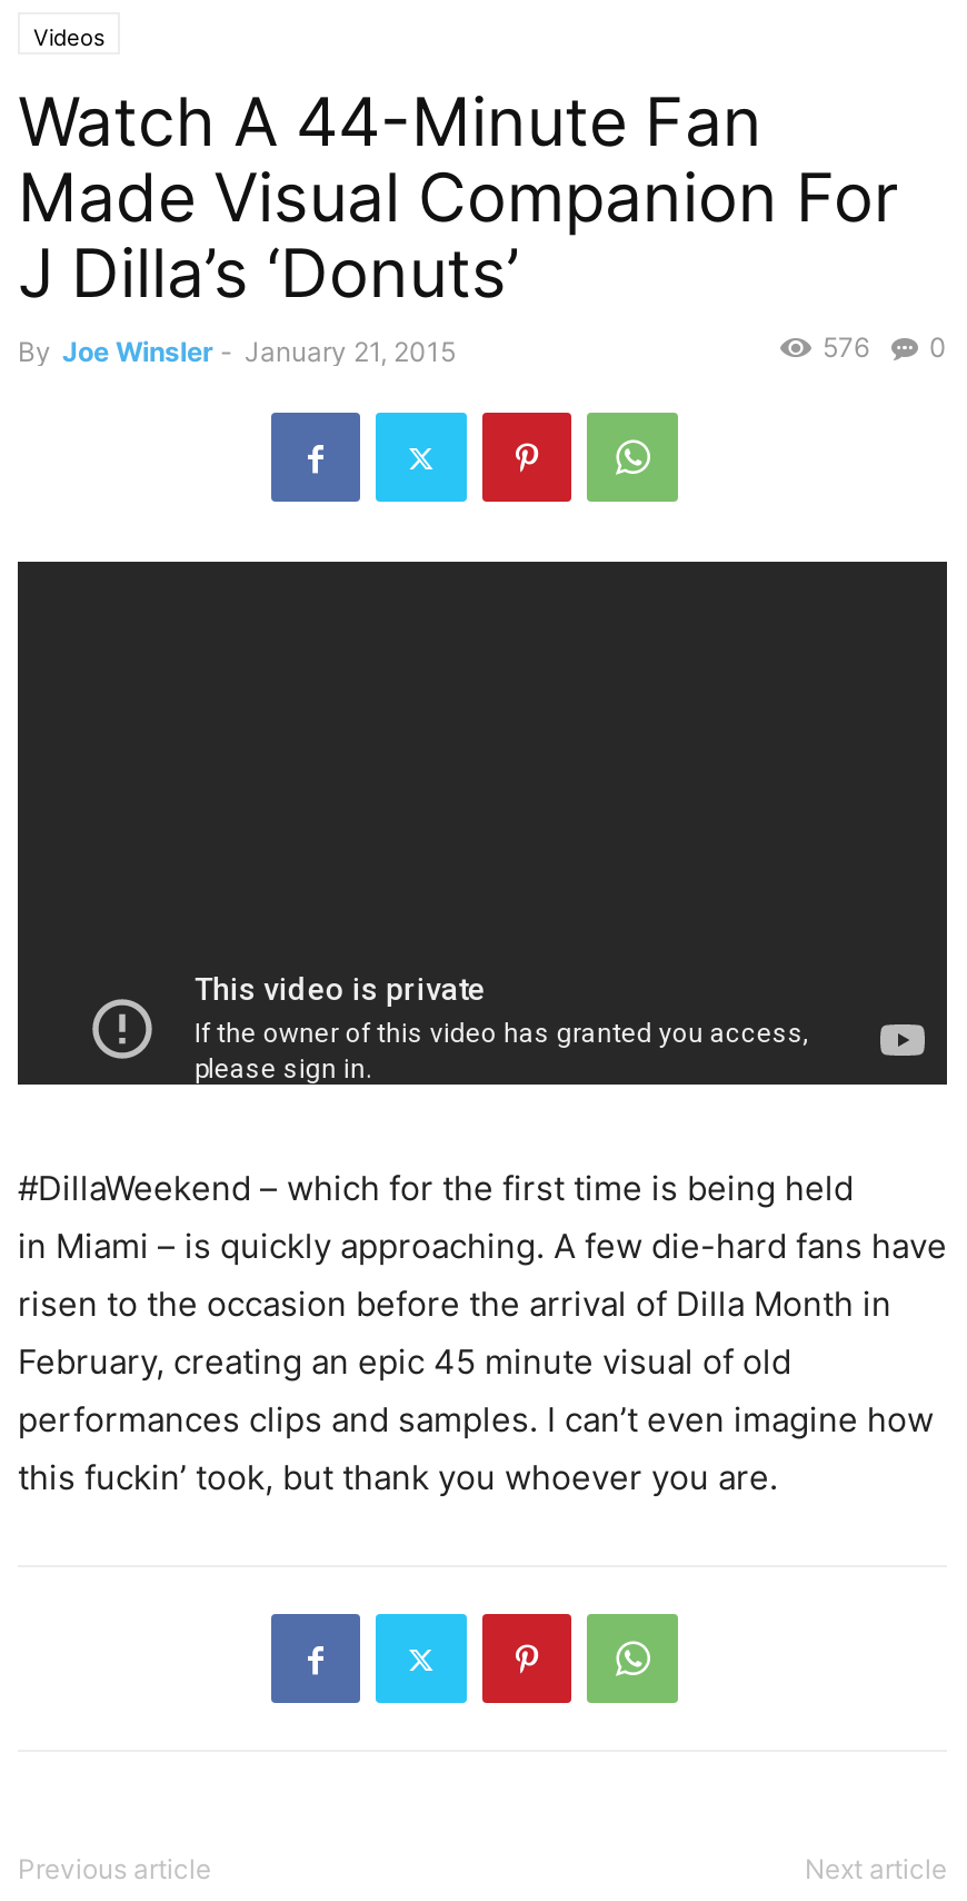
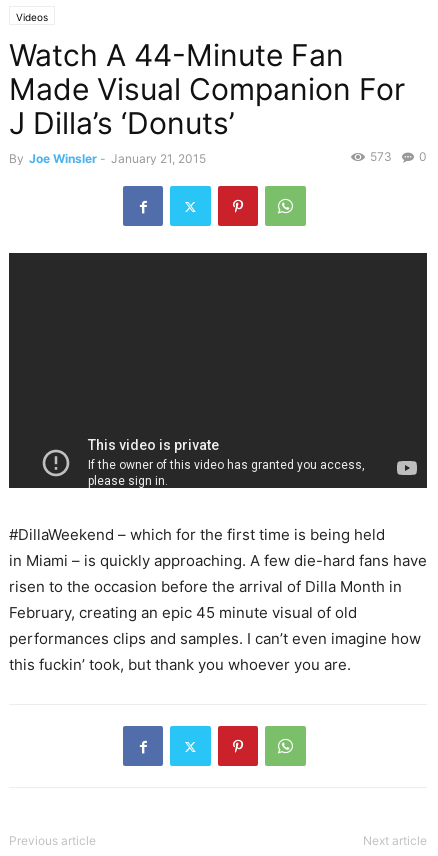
[823,330,947,364] 576 0 -> [370,149,427,164] 573 0

